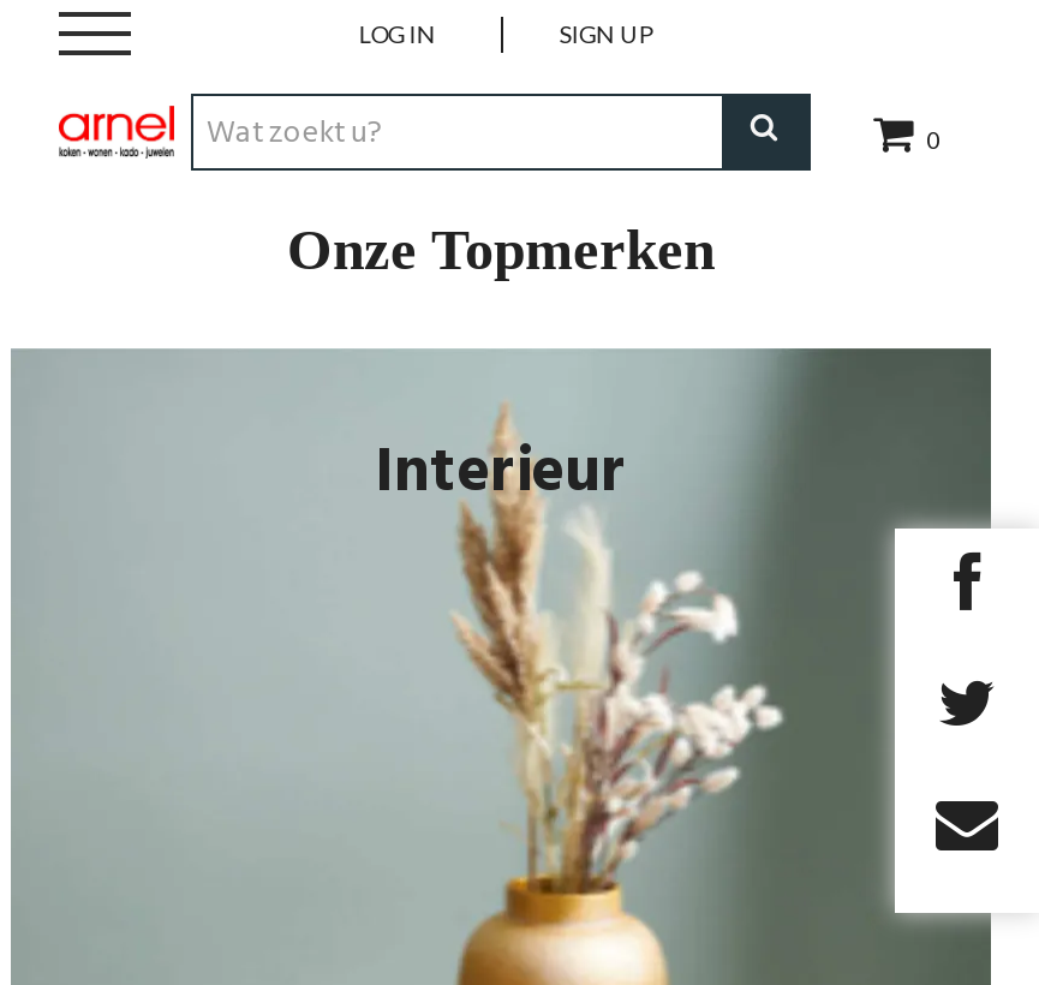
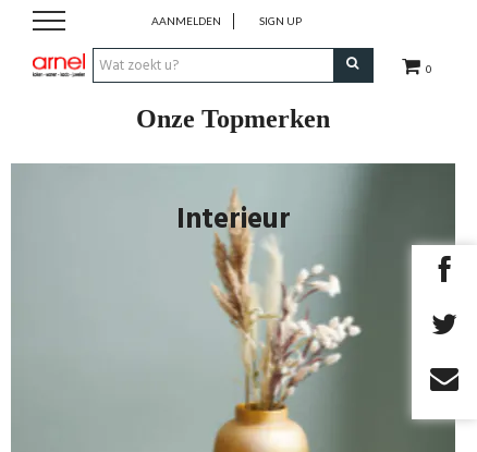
[358,19,435,48] LOG IN -> [151,14,221,27] AANMELDEN

